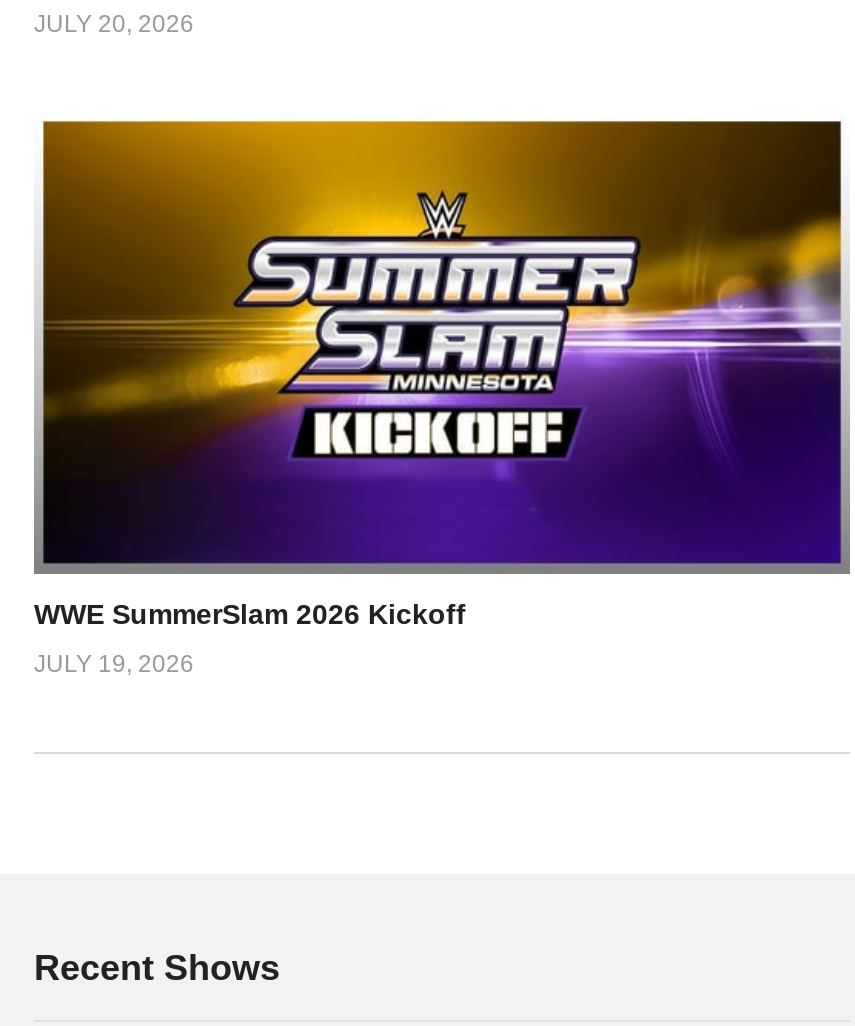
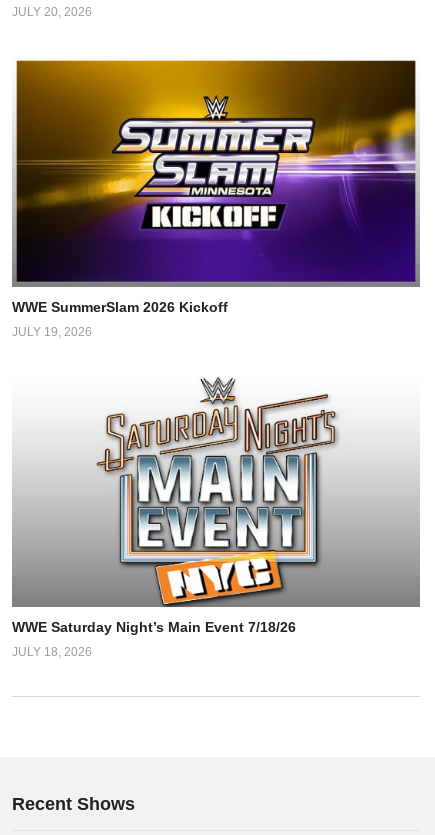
none -> [12,377,415,659] [image] | WWE Saturday Night’s Main Event 7/18/26 | JULY 18, 2026

